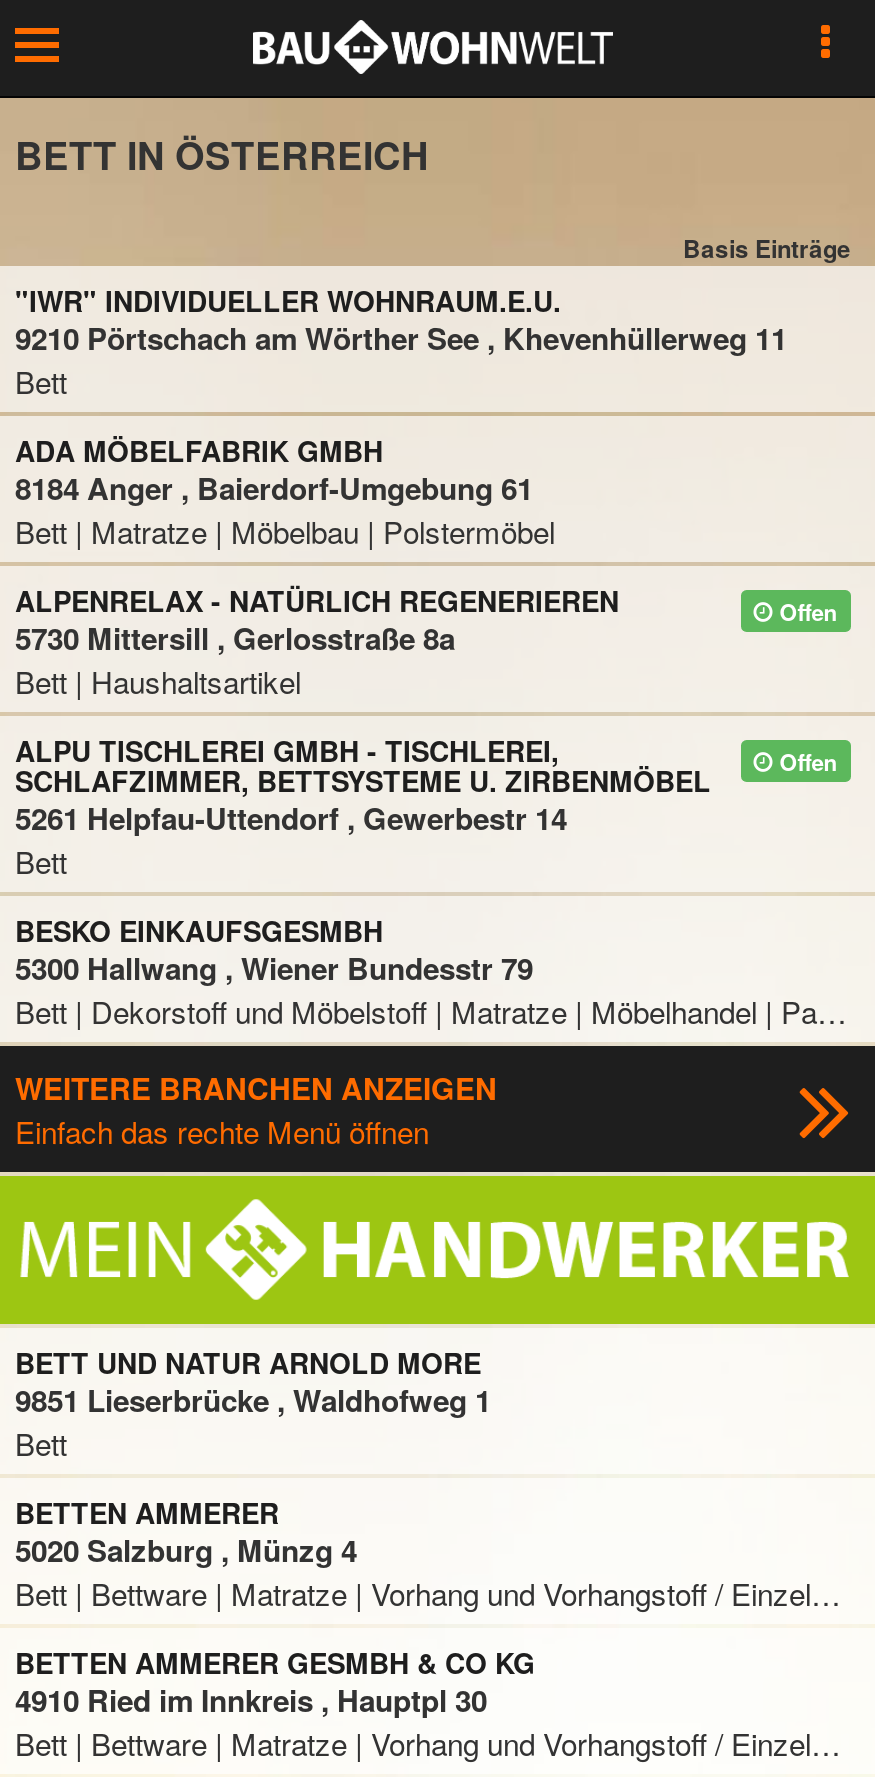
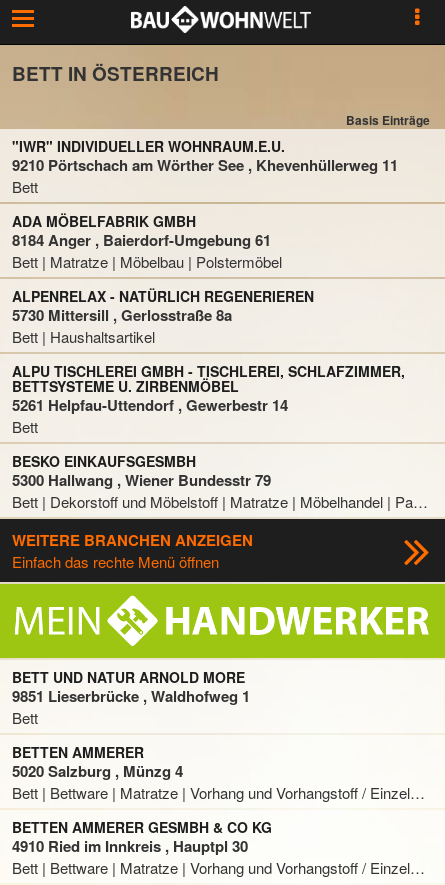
[773,594,837,626] Offen -> none
[15,730,837,800] Offen | ALPU TISCHLEREI GMBH - TISCHLEREI, | SCHLAFZIMMER, BETTSYSTEME U. ZIRBENMÖBEL -> [12,361,405,396] ALPU TISCHLEREI GMBH - TISCHLEREI, SCHLAFZIMMER, | BETTSYSTEME U. ZIRBENMÖBEL

